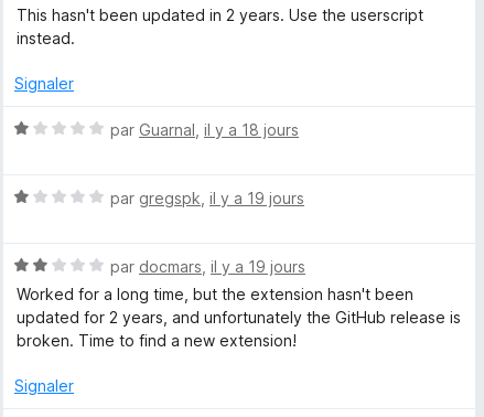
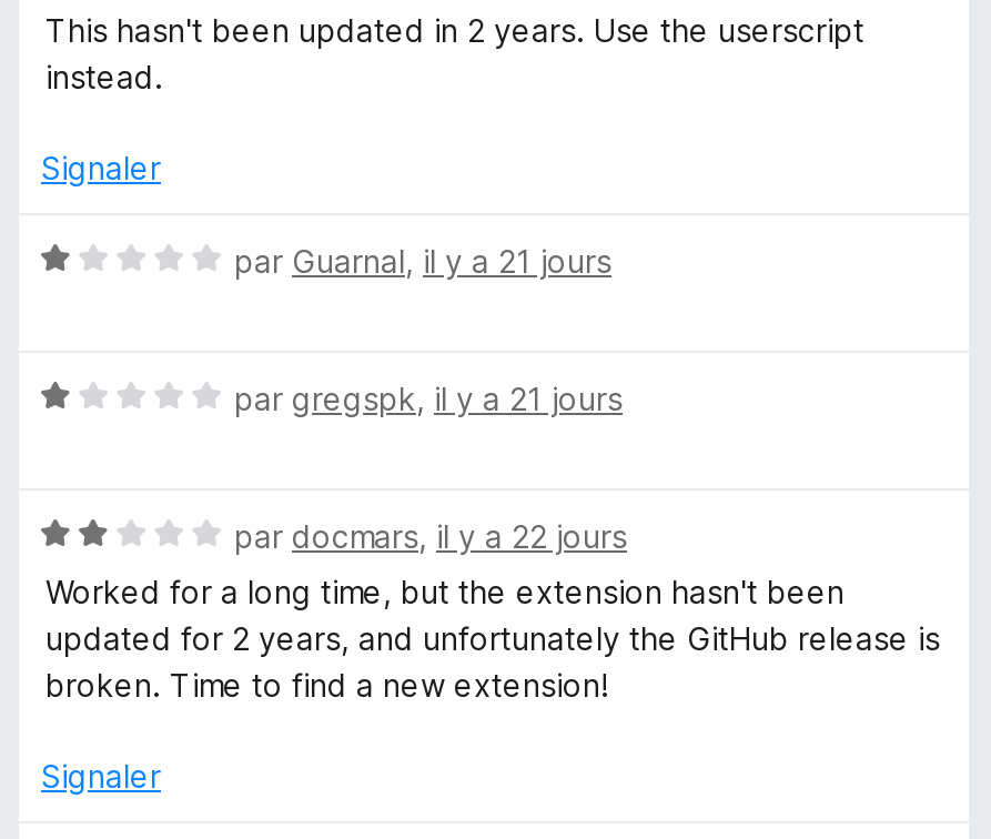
[110,120,299,139] par Guarnal, il y a 18 jours -> [234,242,611,280] par Guarnal, il y a 21 jours
[110,189,304,207] par gregspk, il y a 19 jours -> [234,380,623,417] par gregspk, il y a 21 jours
[110,257,305,276] par docmars, il y a 19 jours -> [234,517,627,555] par docmars, il y a 22 jours

